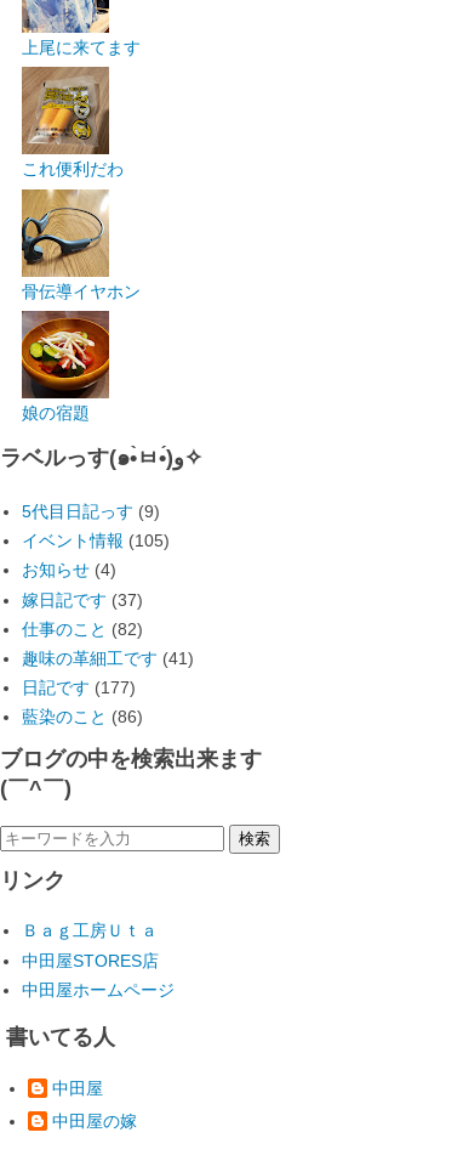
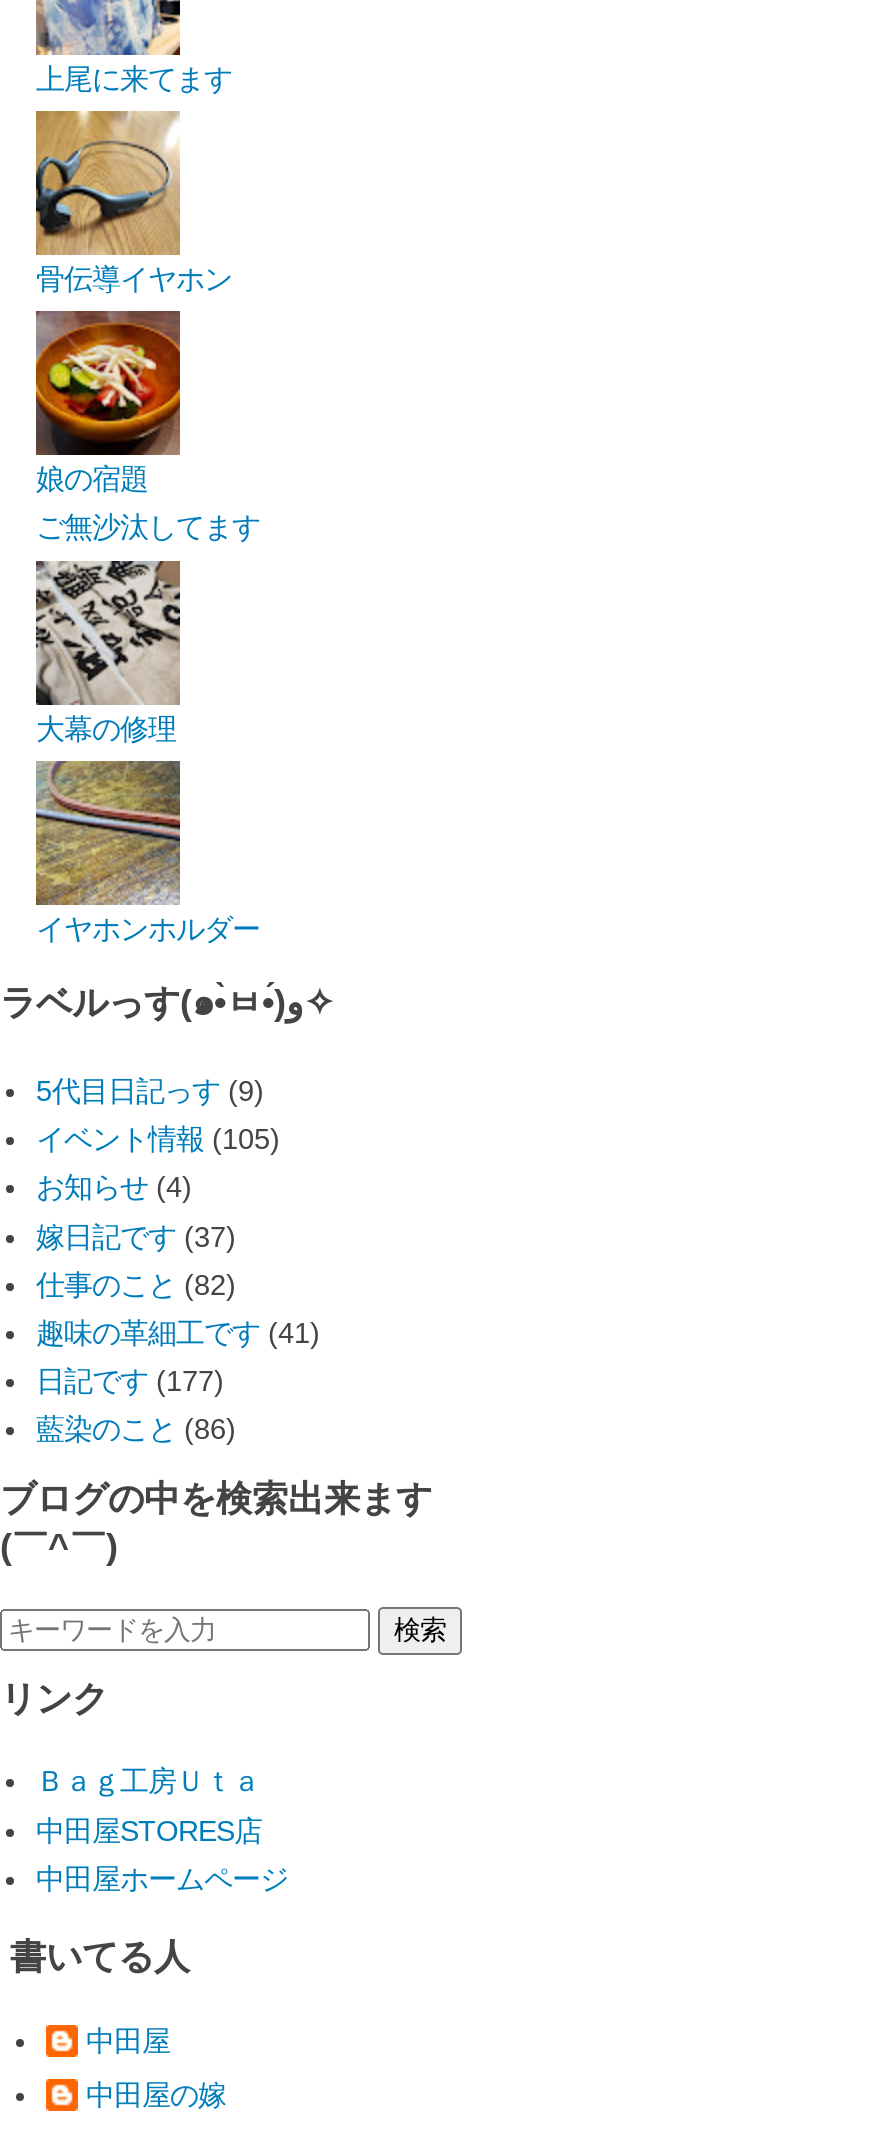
[22,66,124,179] [image] | これ便利だわ -> none
moved [19,183,141,422] -> [32,102,232,495]: [image] | 骨伝導イヤホン | 娘の宿題
none -> [34,560,182,744] [image] | 大幕の修理
none -> [34,760,260,944] [image] | イヤホンホルダー
none -> [36,512,260,544] ご無沙汰してます

